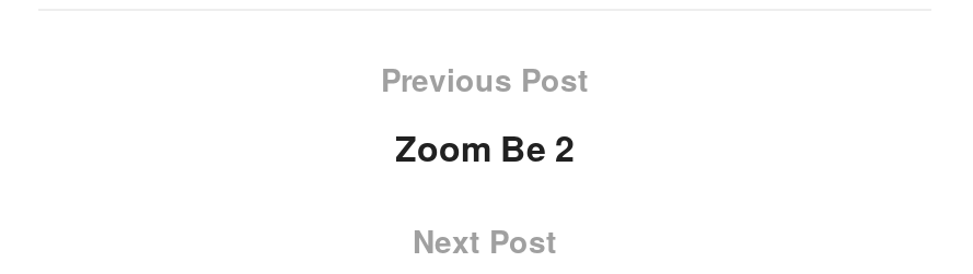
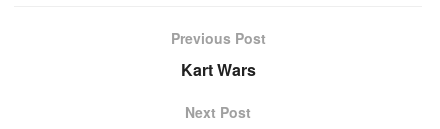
[395,123,575,173] Zoom Be 2 -> [180,58,255,81] Kart Wars

